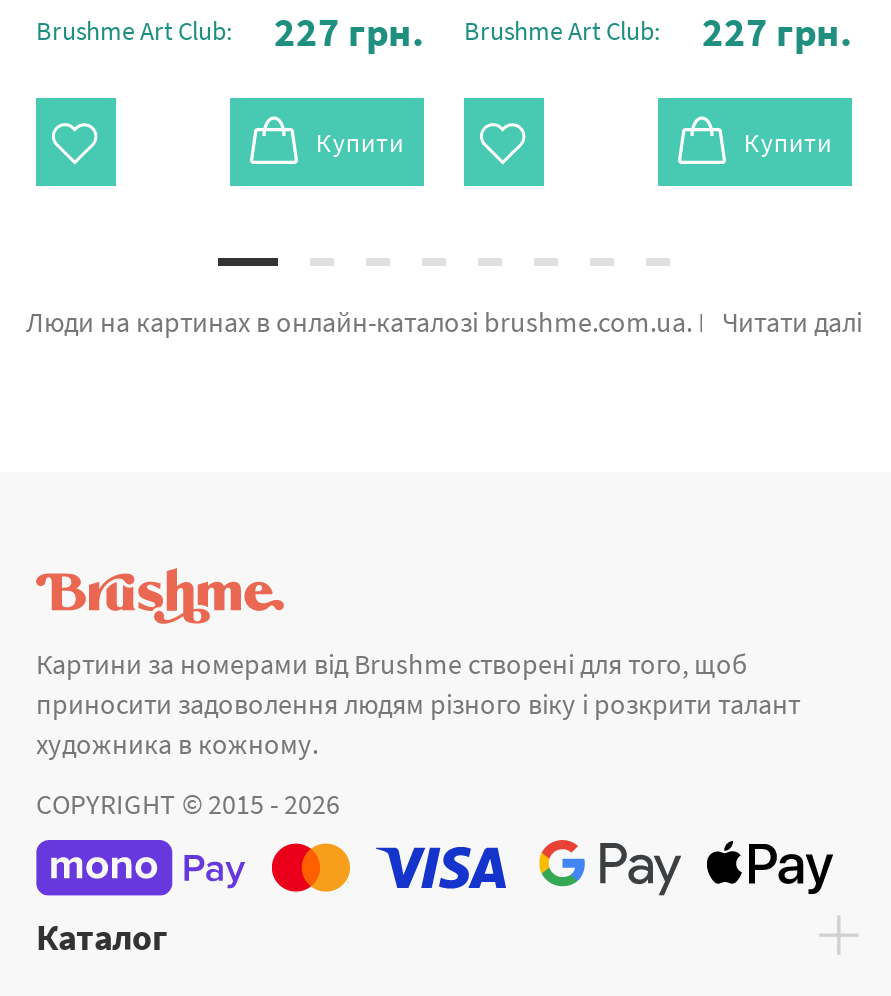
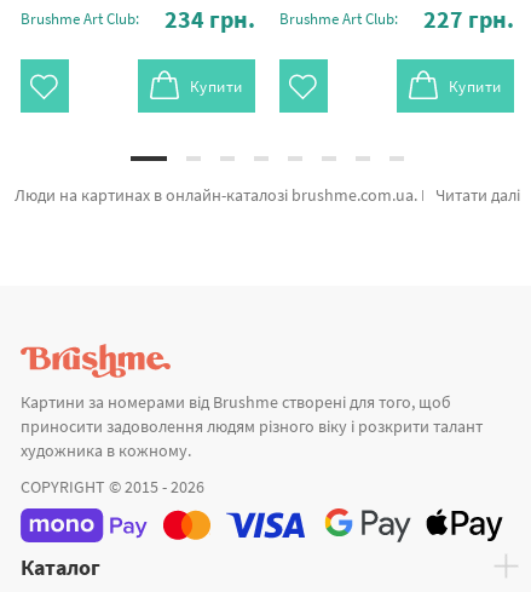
[36,6,852,56] Brushme Art Club: 227 грн. Brushme Art Club: 227 грн. -> [21,4,514,34] Brushme Art Club: 234 грн. Brushme Art Club: 227 грн.

